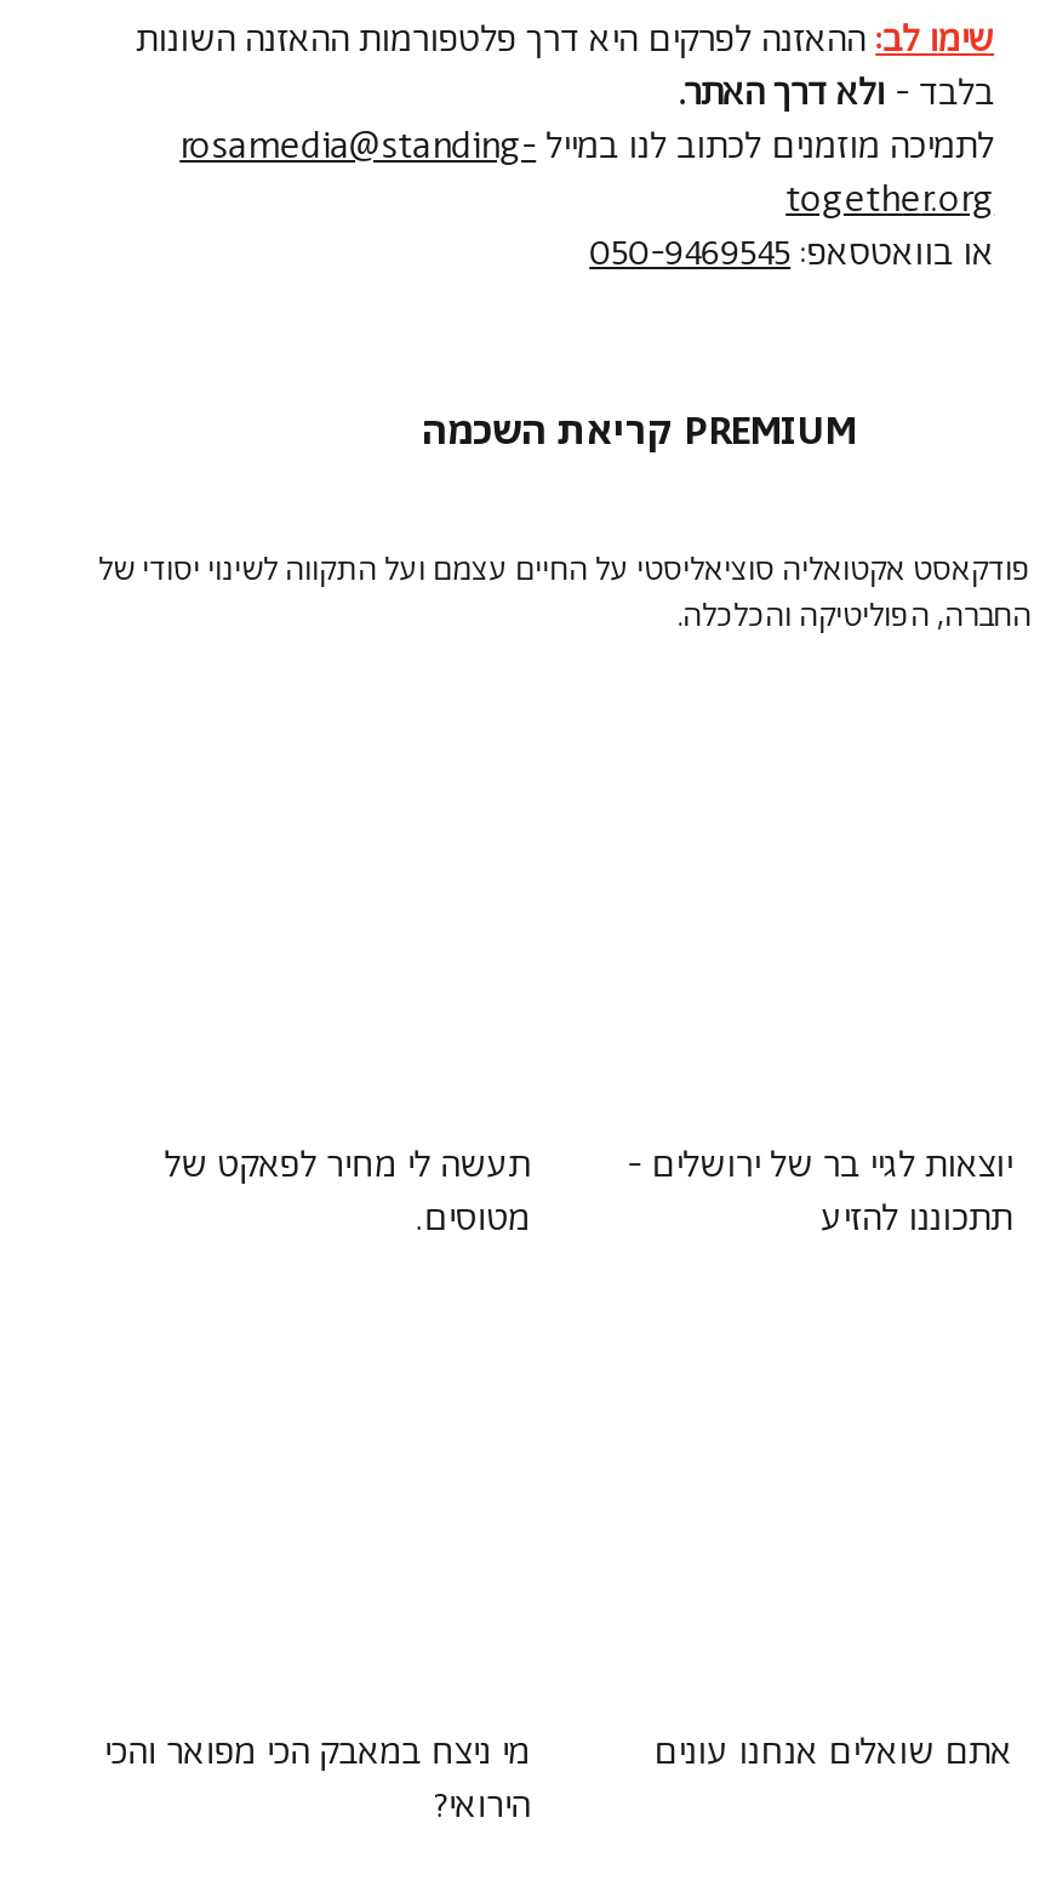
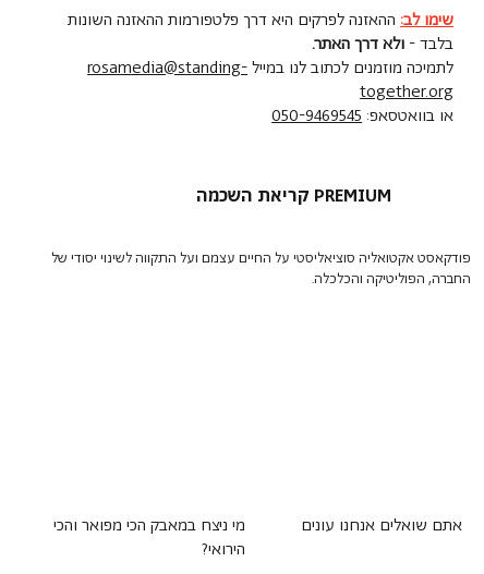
[164,1139,530,1243] תעשה לי מחיר לפאקט של | מטוסים. -> none
[627,1139,1012,1243] יוצאות לגיי בר של ירושלים - | תתכוננו להזיע -> none

